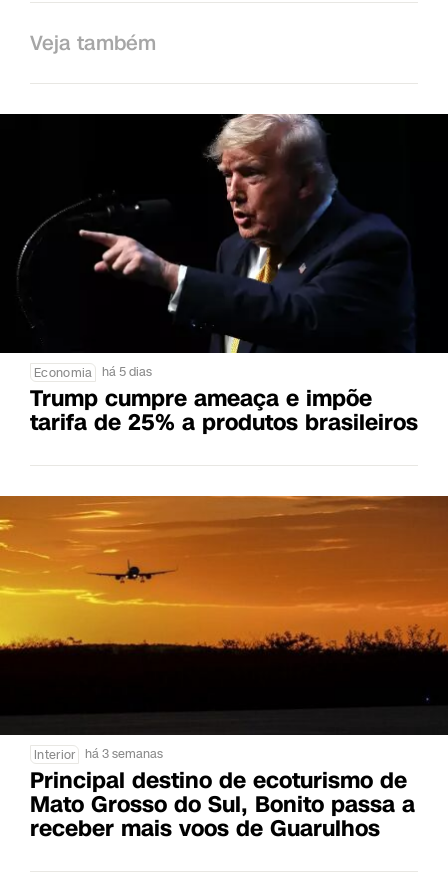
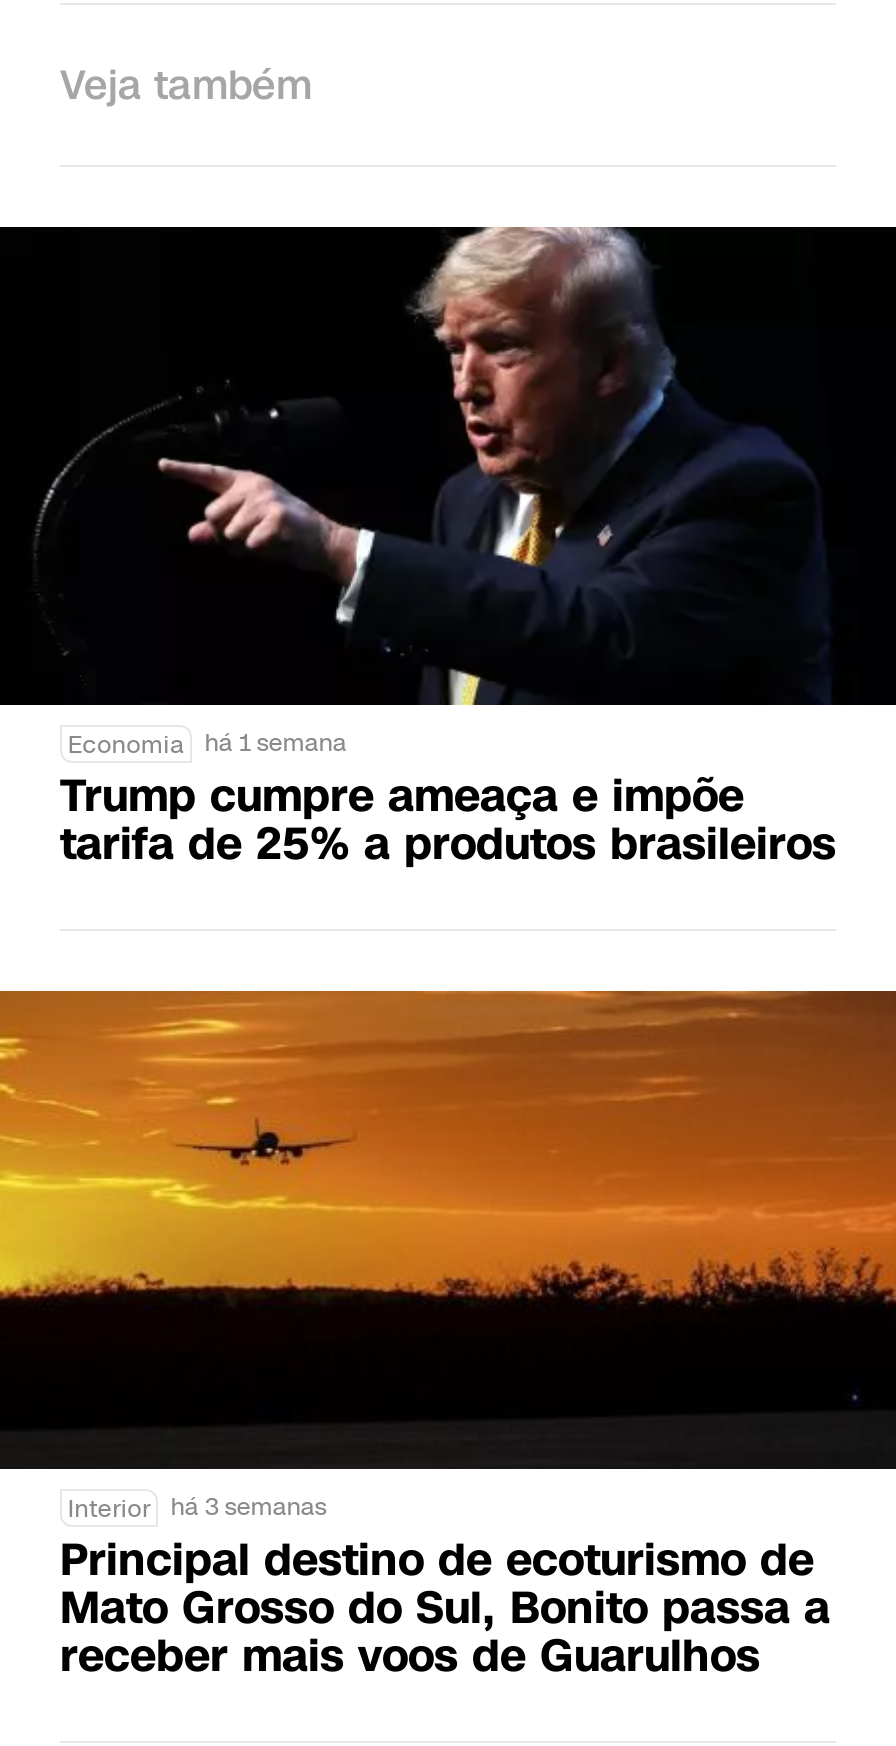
[34,363,152,381] Economia há 5 dias -> [68,725,347,761] Economia há 1 semana

